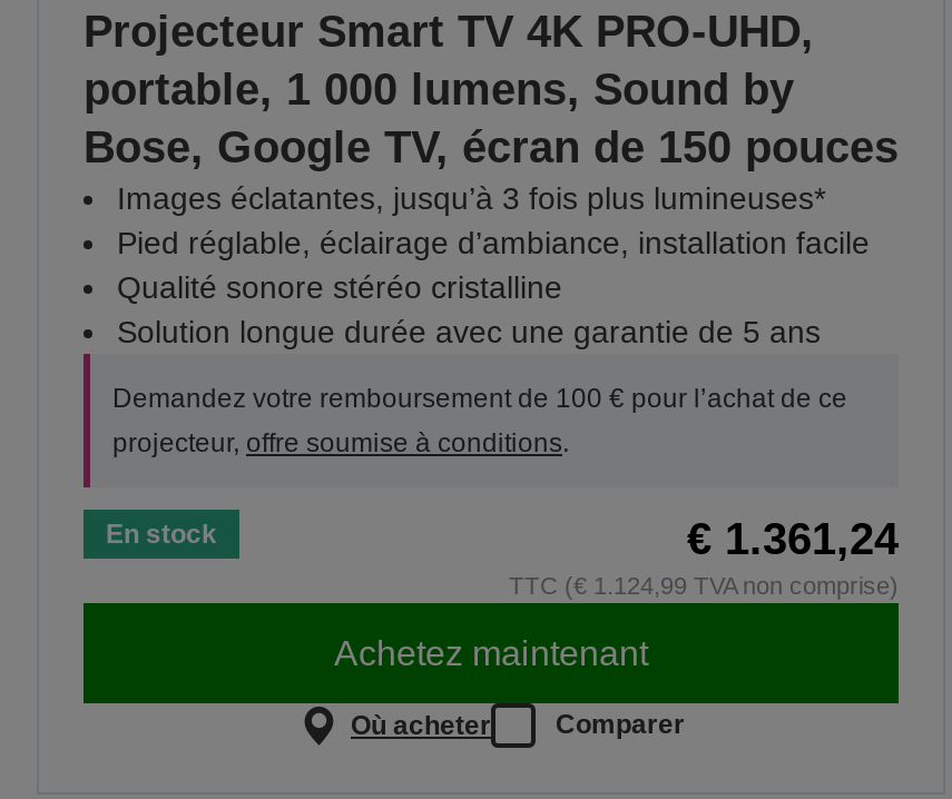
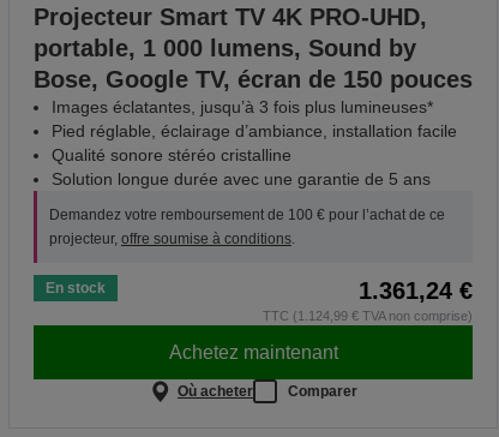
[687,515,899,564] € 1.361,24 -> [359,278,473,304] 1.361,24 €
[509,573,899,600] TTC (€ 1.124,99 TVA non comprise) -> [263,309,473,323] TTC (1.124,99 € TVA non comprise)

